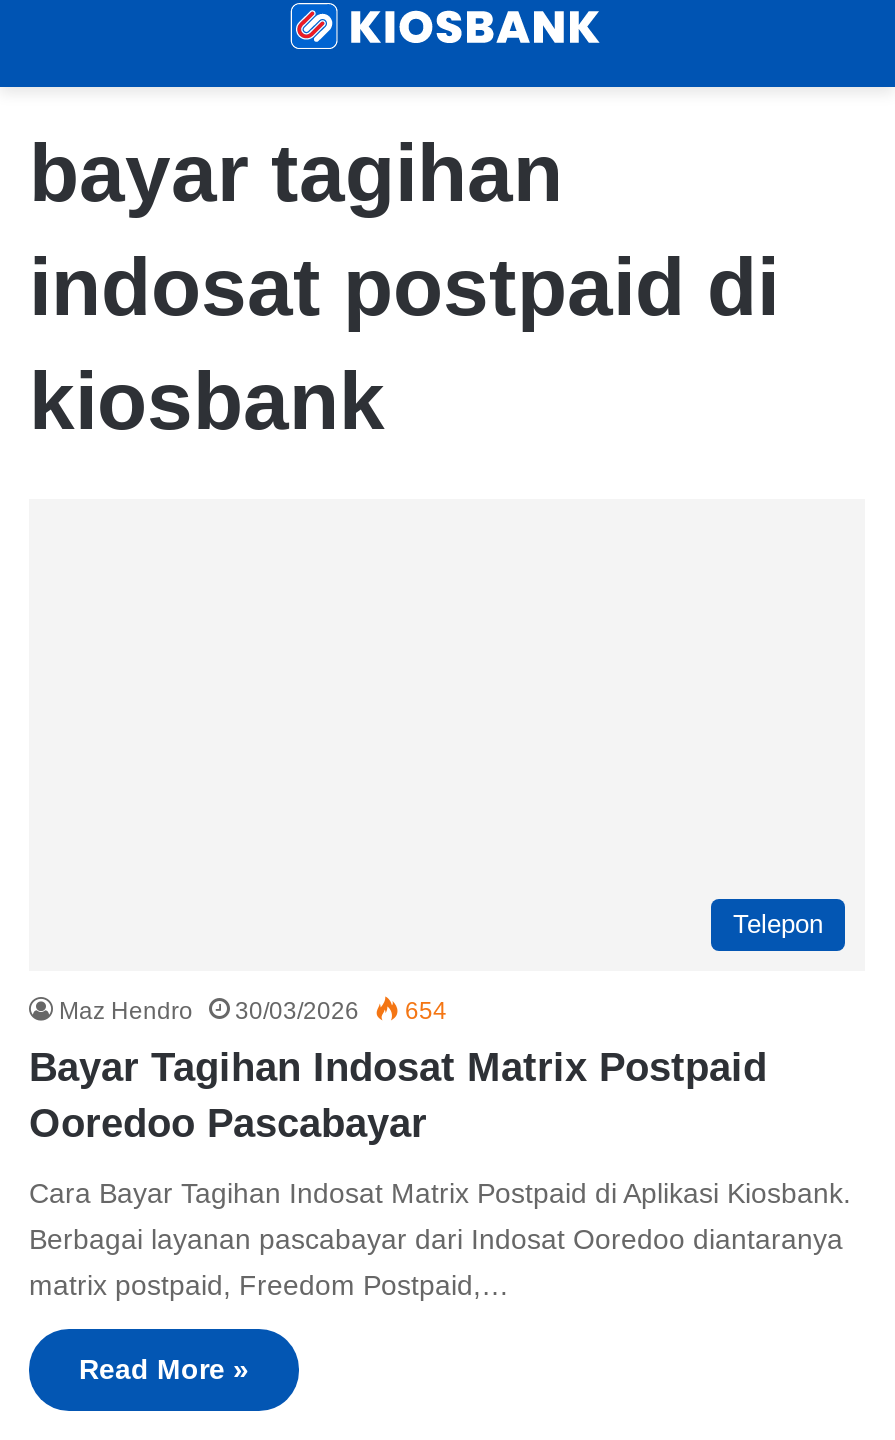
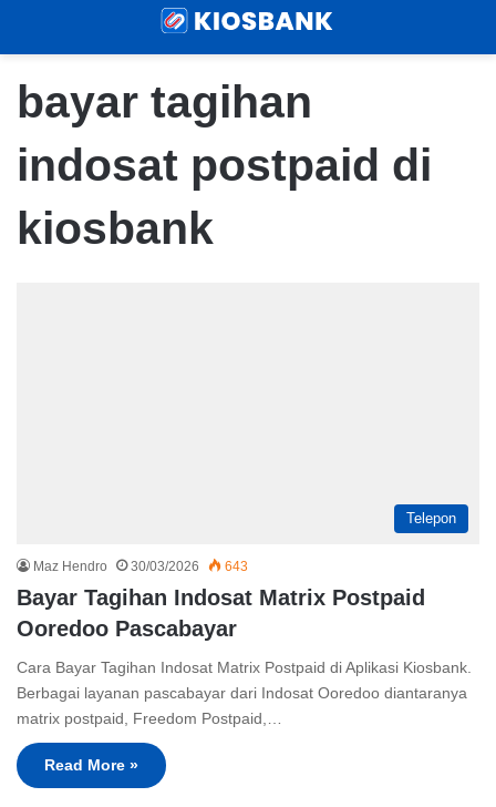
[59,997,447,1025] Maz Hendro 30/03/2026 654 -> [33,559,248,574] Maz Hendro 30/03/2026 643

